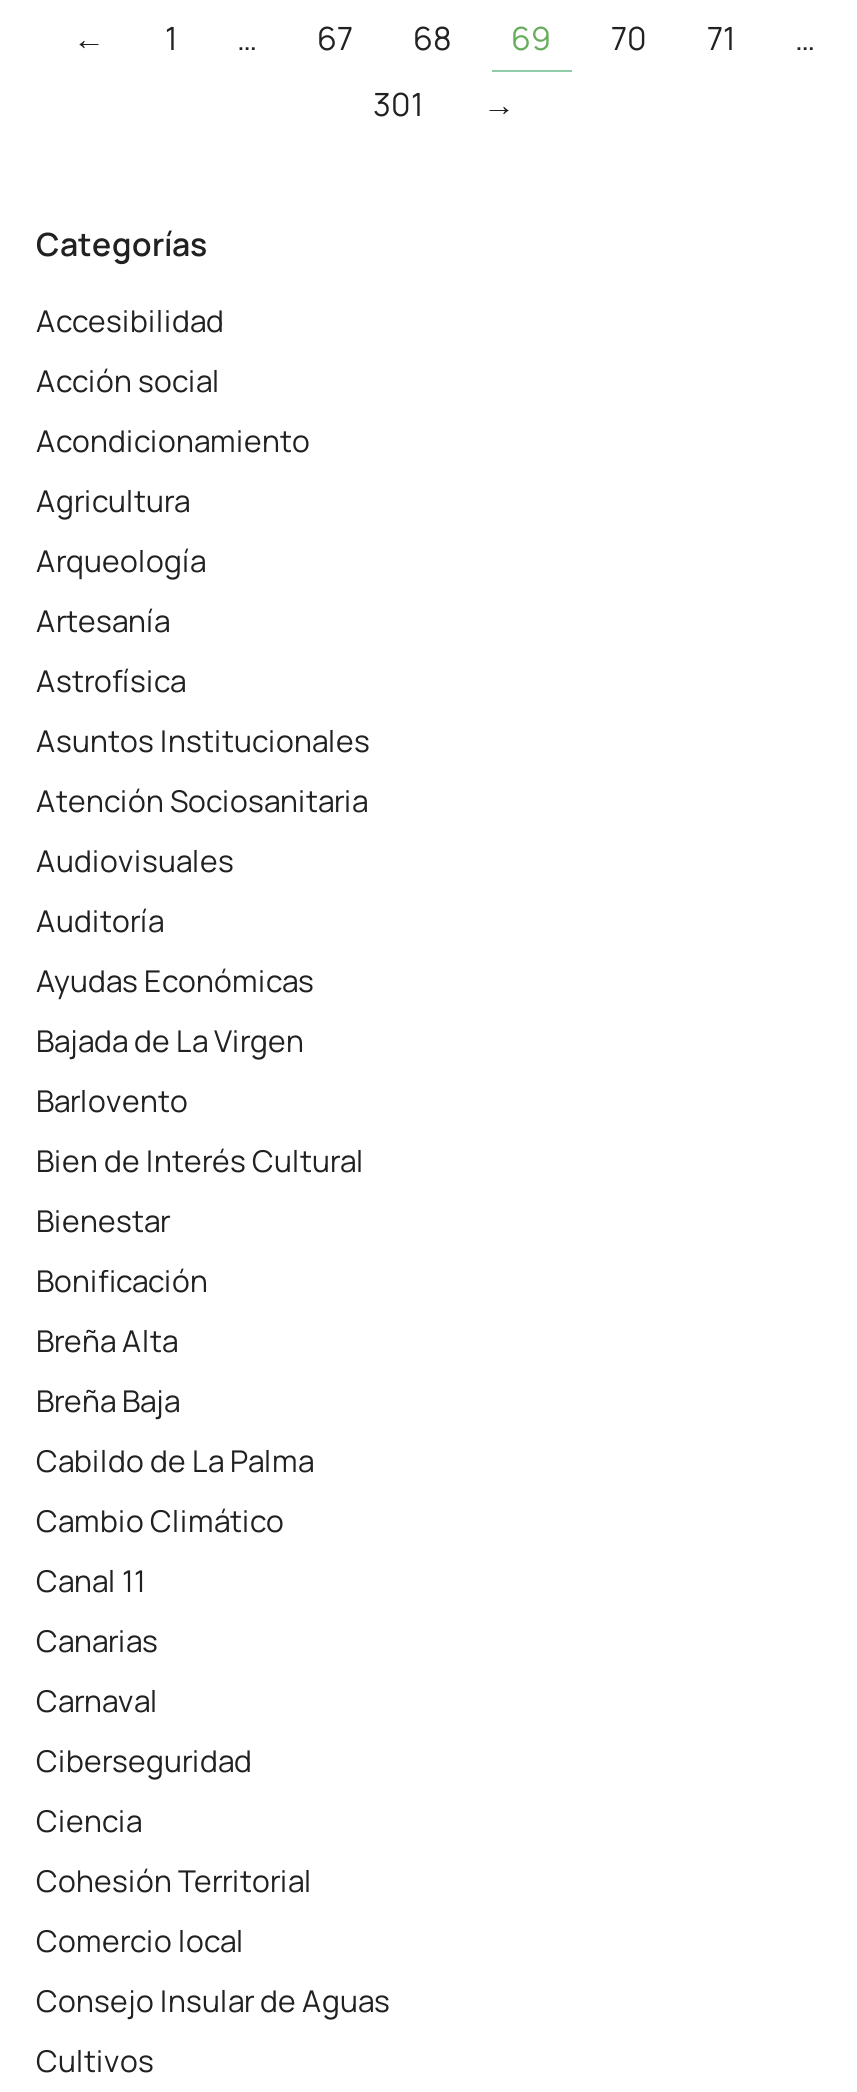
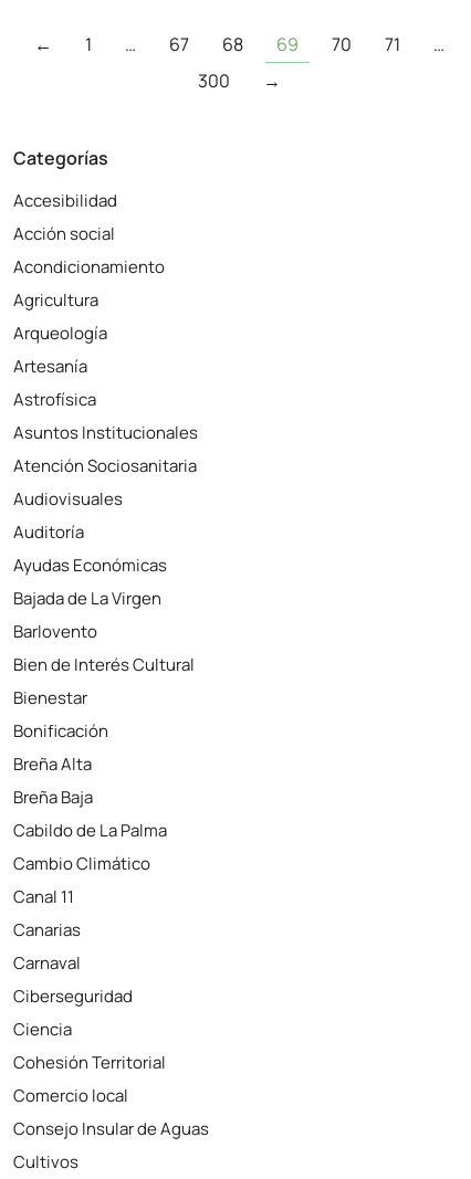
[373,82,423,126] 301 -> [197,69,229,93] 300

